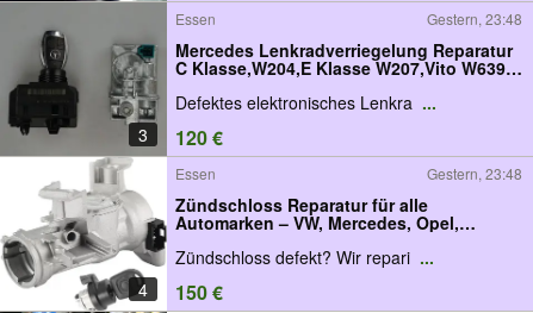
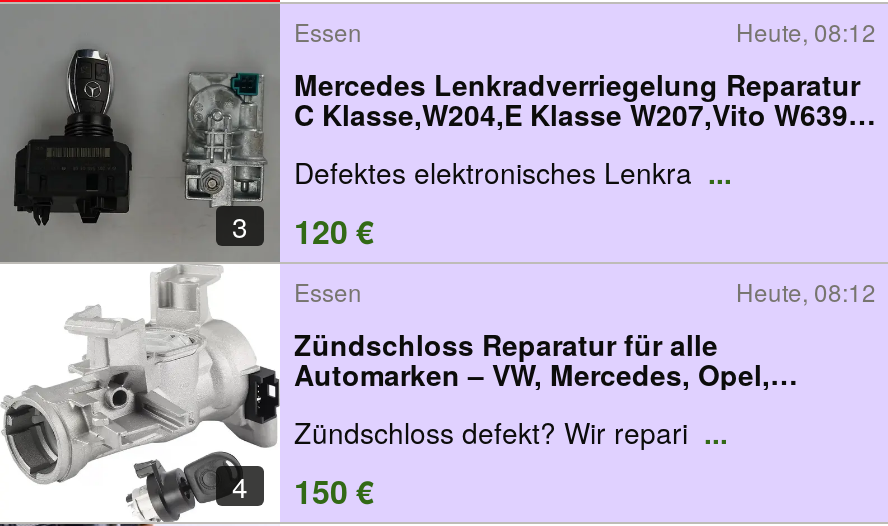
[427,8,522,29] Gestern, 23:48 -> [736,14,876,48] Heute, 08:12
[427,163,522,183] Gestern, 23:48 -> [736,274,876,308] Heute, 08:12

